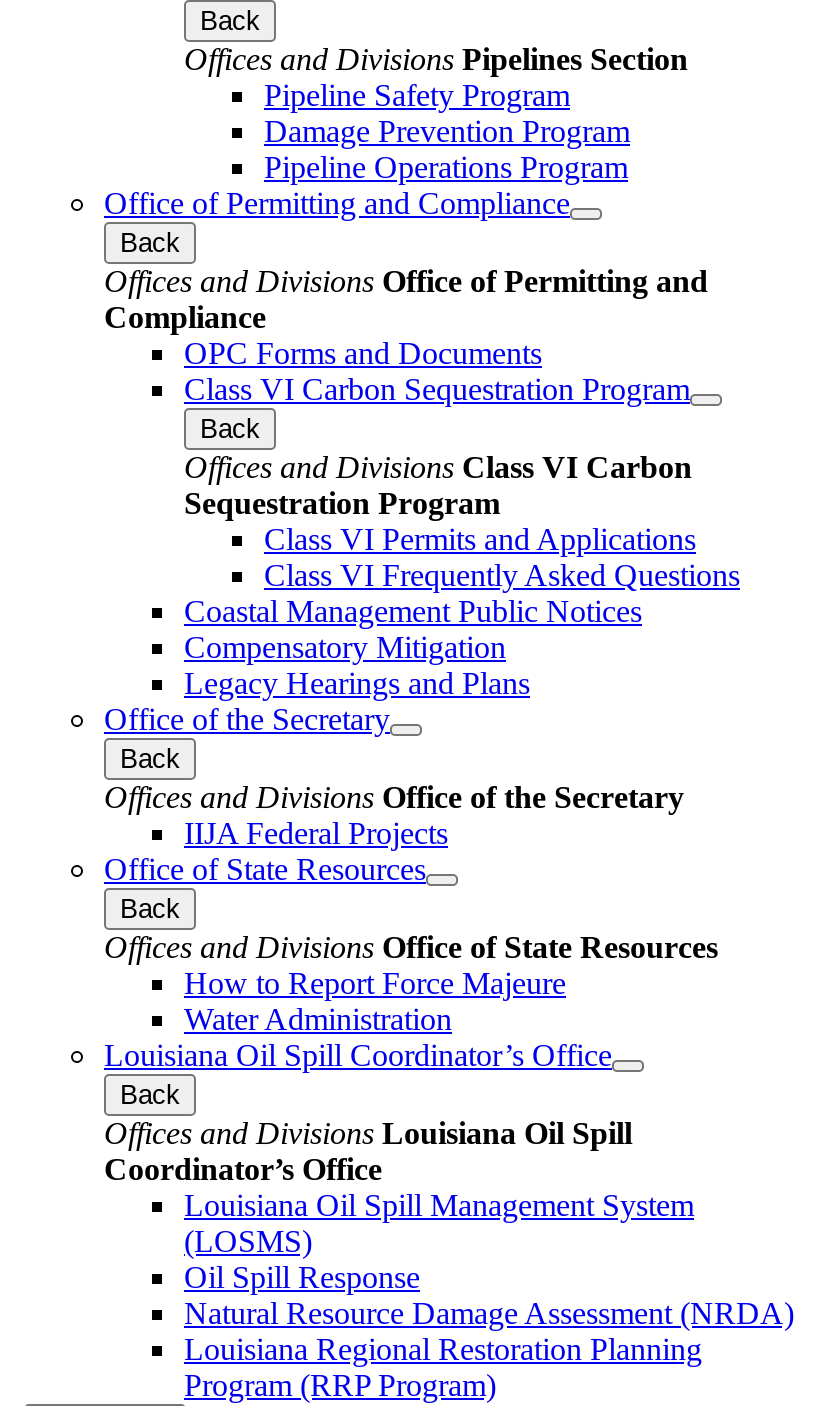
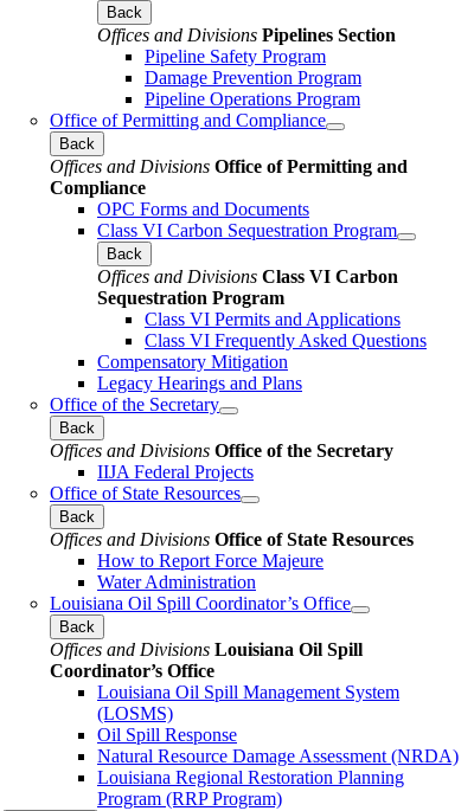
[184,593,642,627] Coastal Management Public Notices -> none

